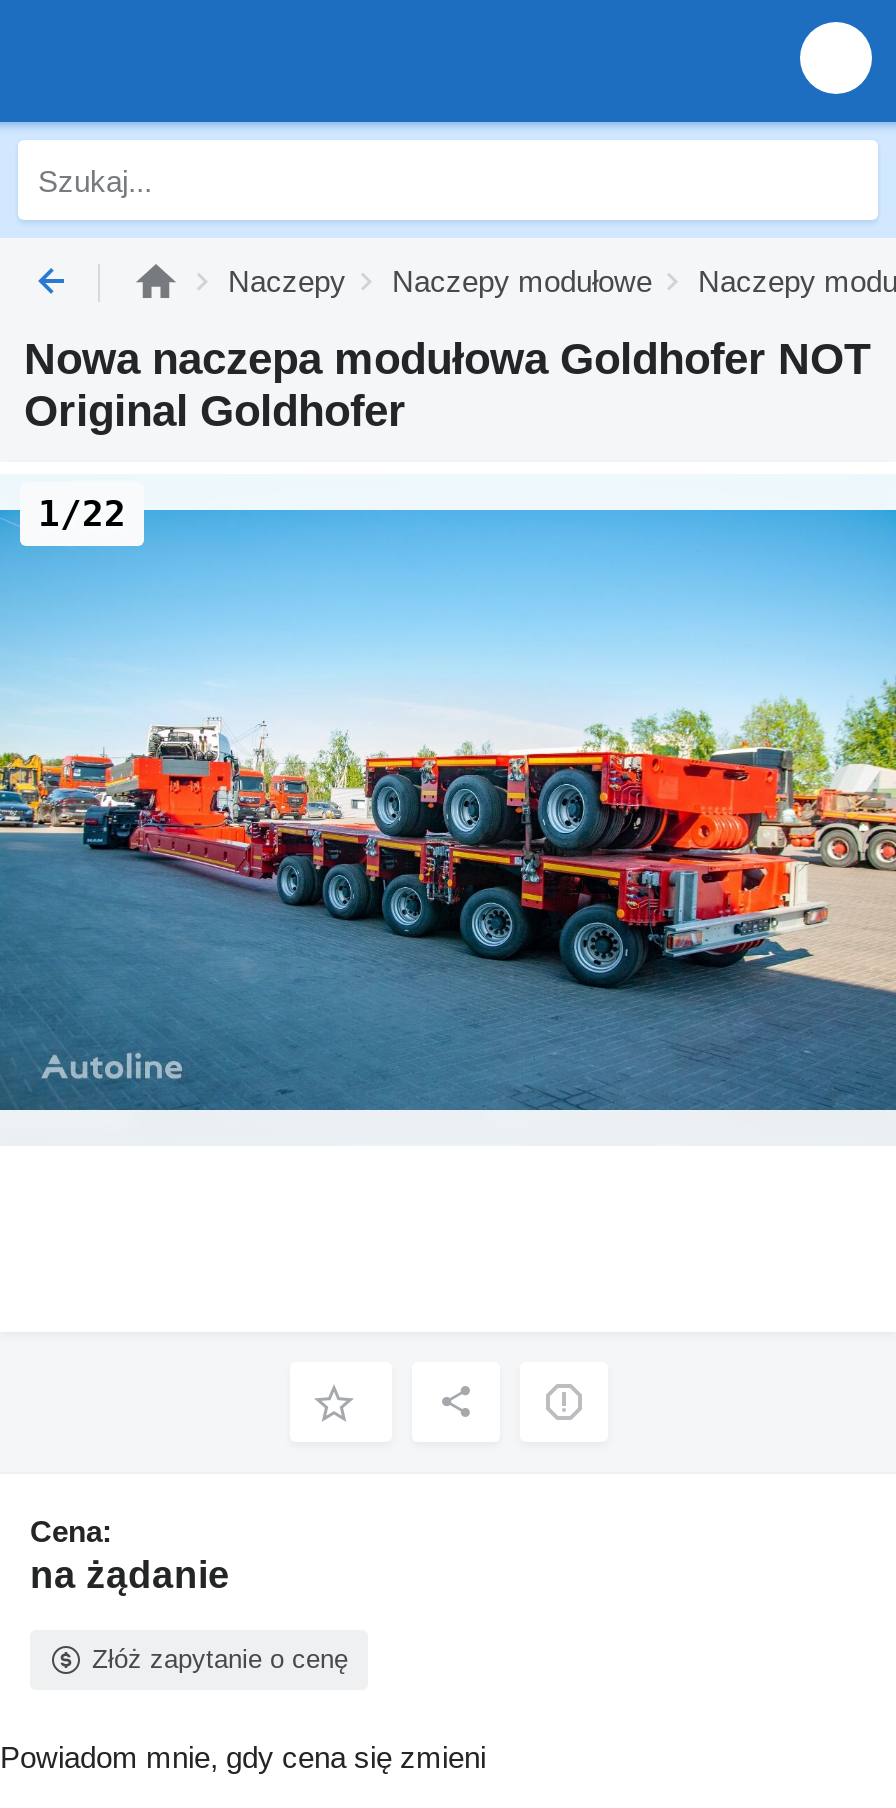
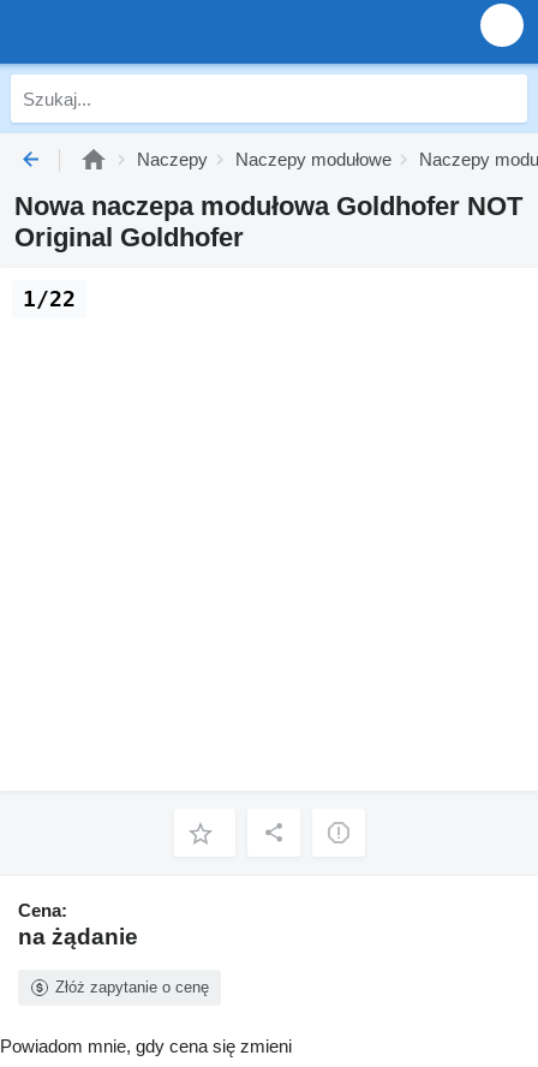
[6,508,890,1114] [image] -> none

